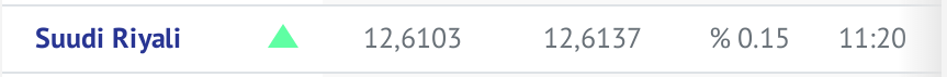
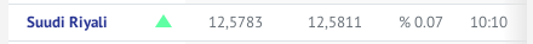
[363,20,462,56] 12,6103 -> [208,12,262,32] 12,5783
[543,20,642,56] 12,6137 -> [307,12,362,32] 12,5811
[709,20,790,56] % 0.15 -> [399,12,443,32] % 0.07
[838,20,906,56] 11:20 -> [470,12,508,32] 10:10

